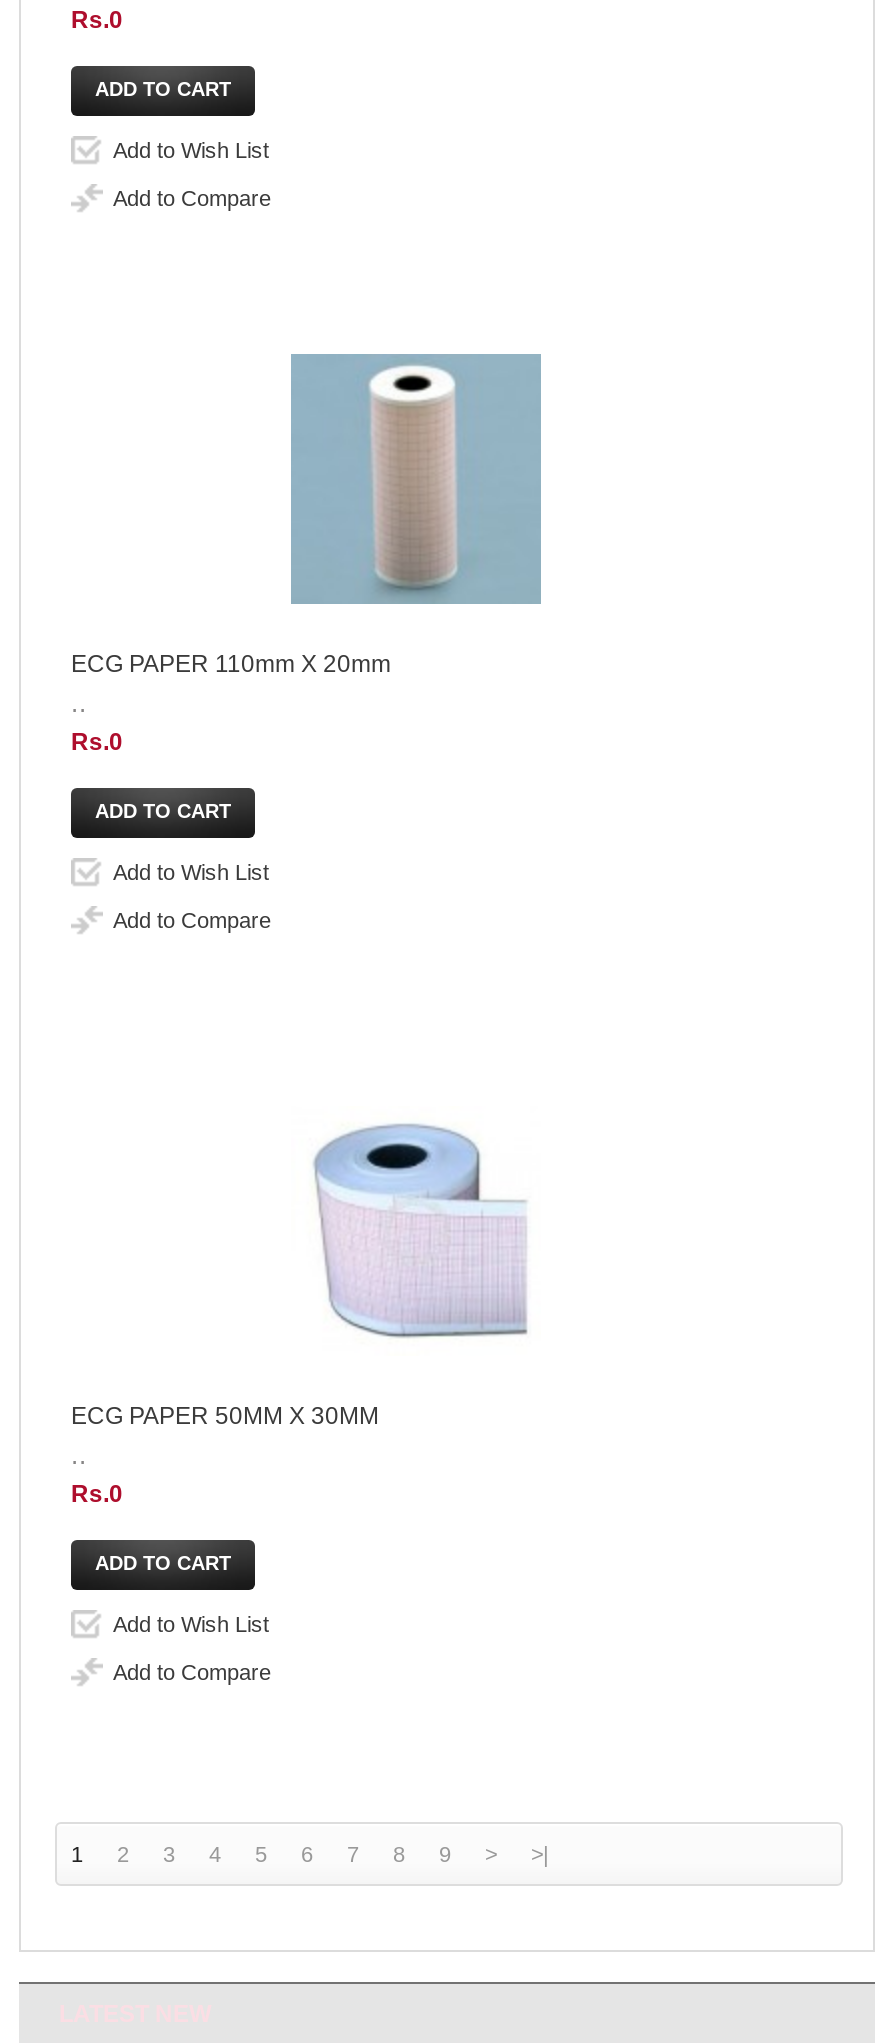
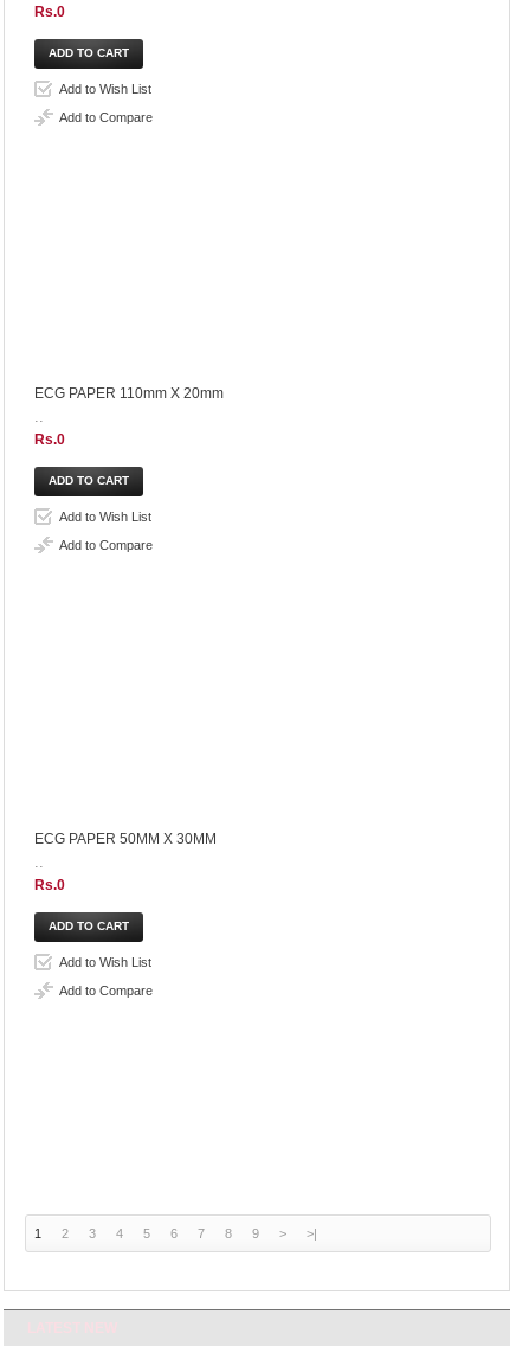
[289,352,543,606] [image] -> none
[313,1122,529,1340] [image] -> none

